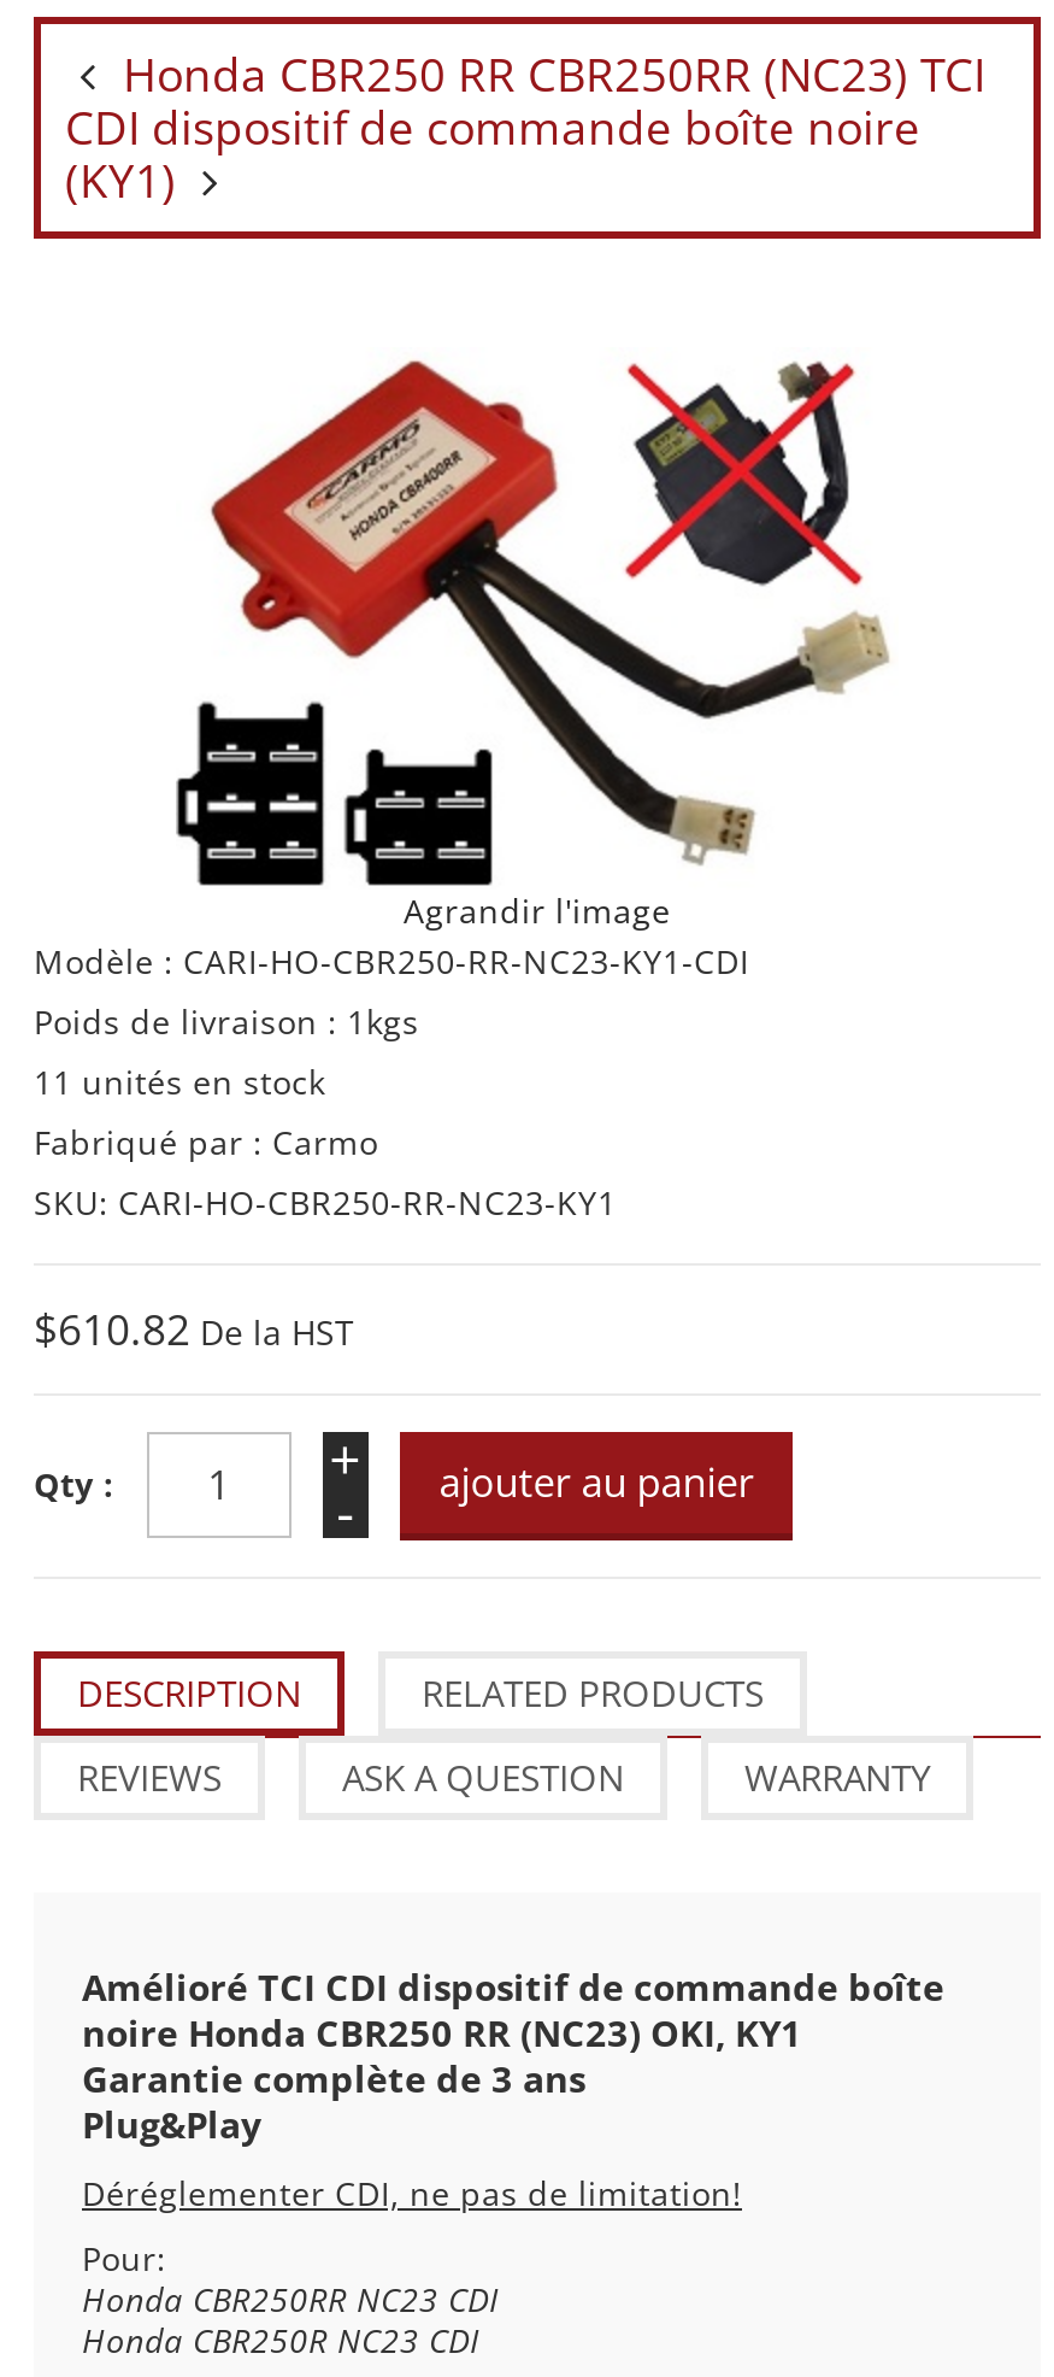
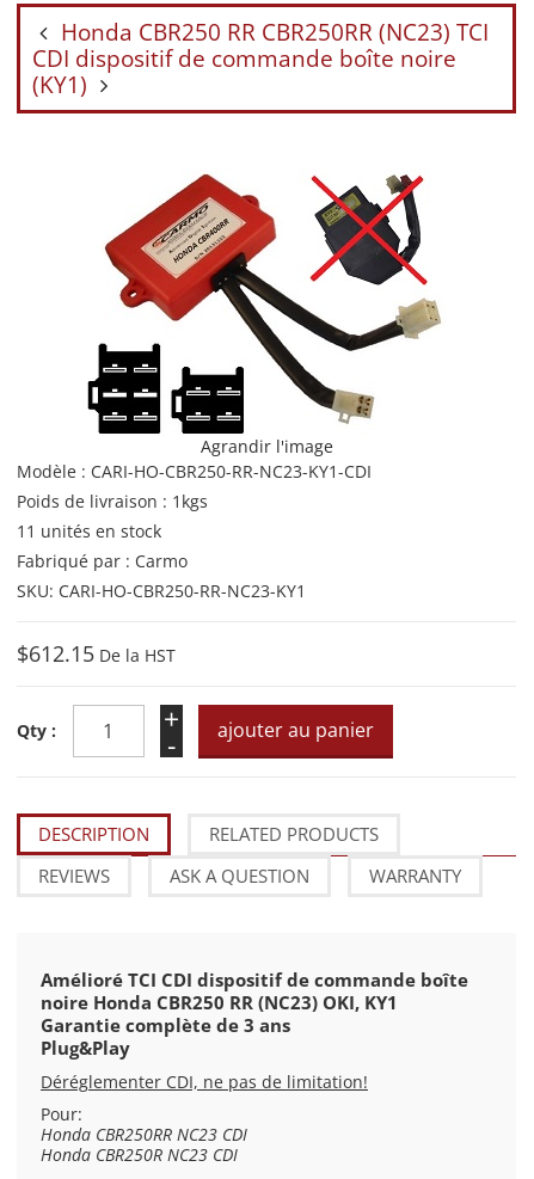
[34,1299,354,1357] $610.82 De la HST -> [17,639,176,668] $612.15 De la HST

